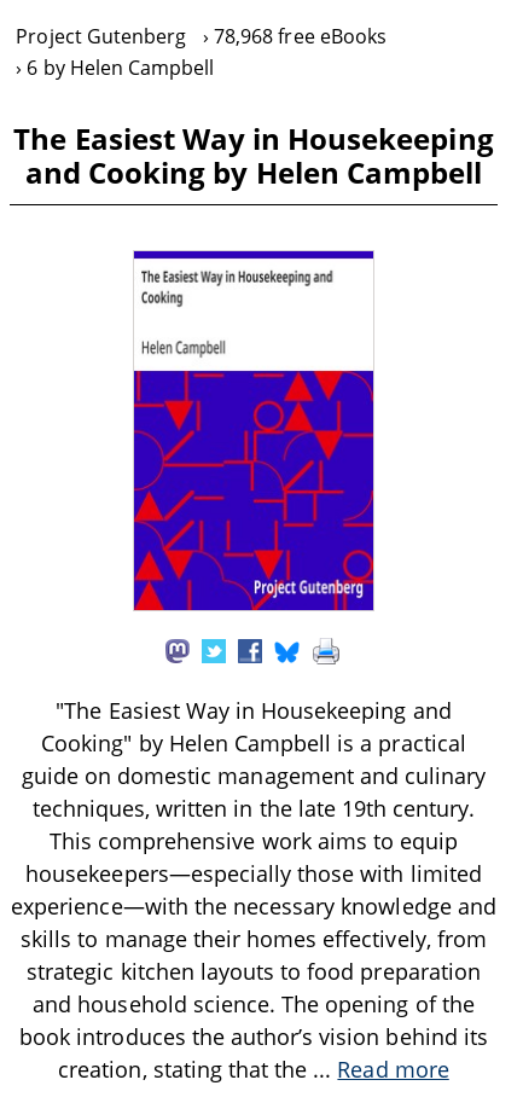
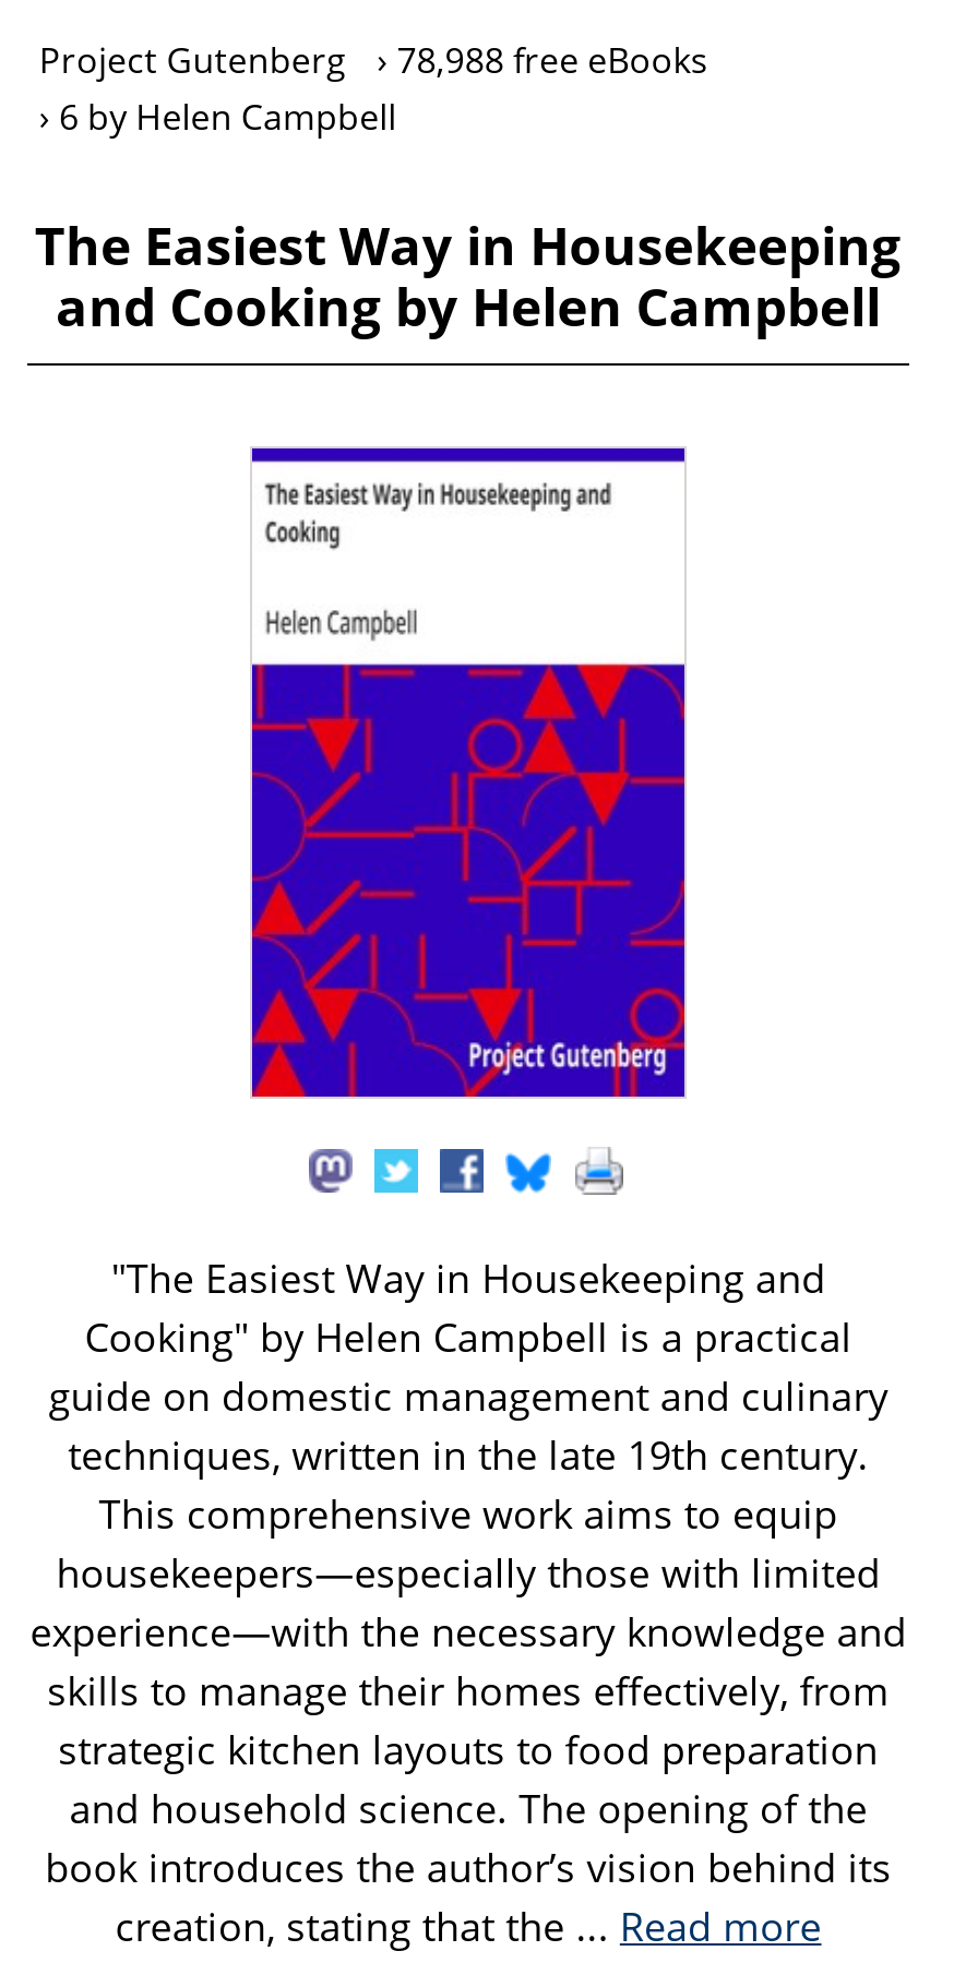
[16,23,386,50] Project Gutenberg 78,968 free eBooks -> [39,36,708,84] Project Gutenberg 78,988 free eBooks

